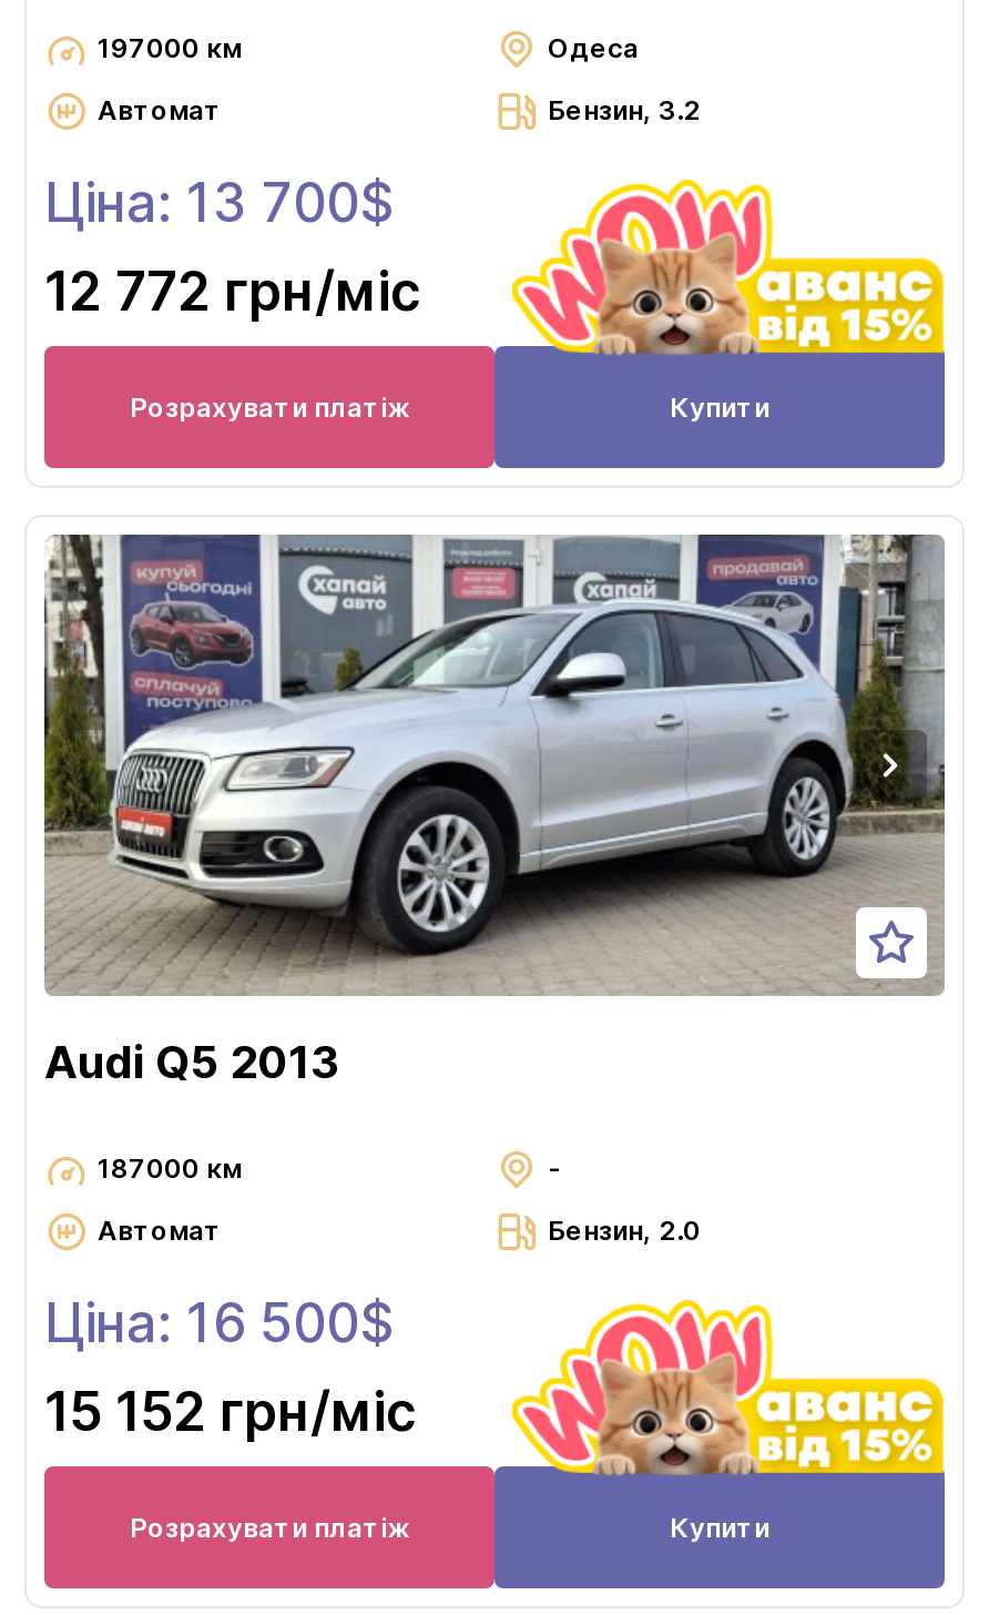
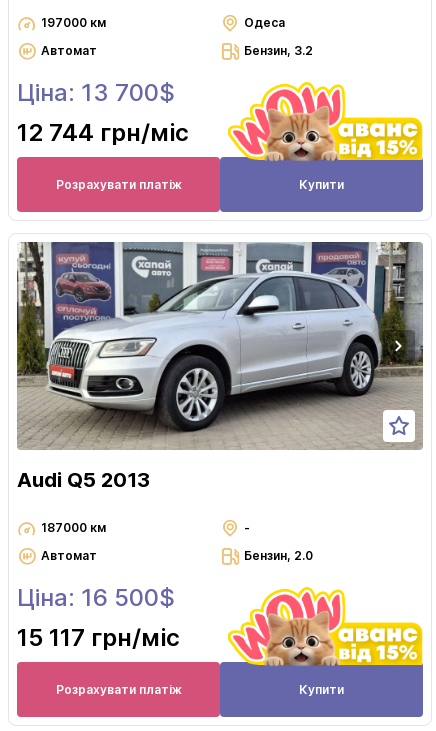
[44,260,421,324] 12 772 грн/міс -> [17,118,189,147] 12 744 грн/міс
[44,1380,417,1444] 15 152 грн/міс -> [17,623,180,652] 15 117 грн/міс

